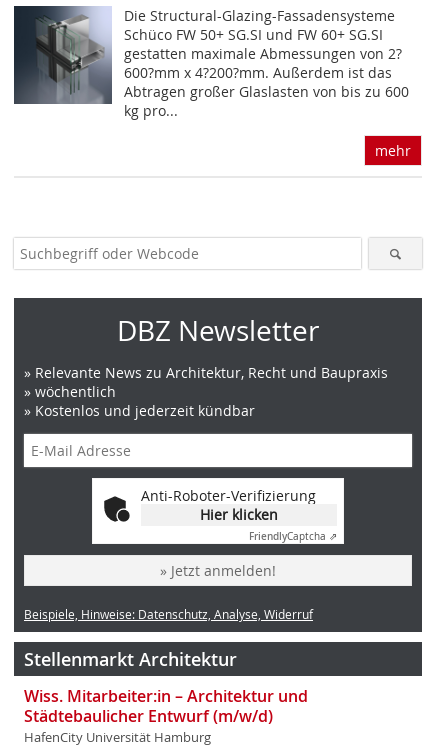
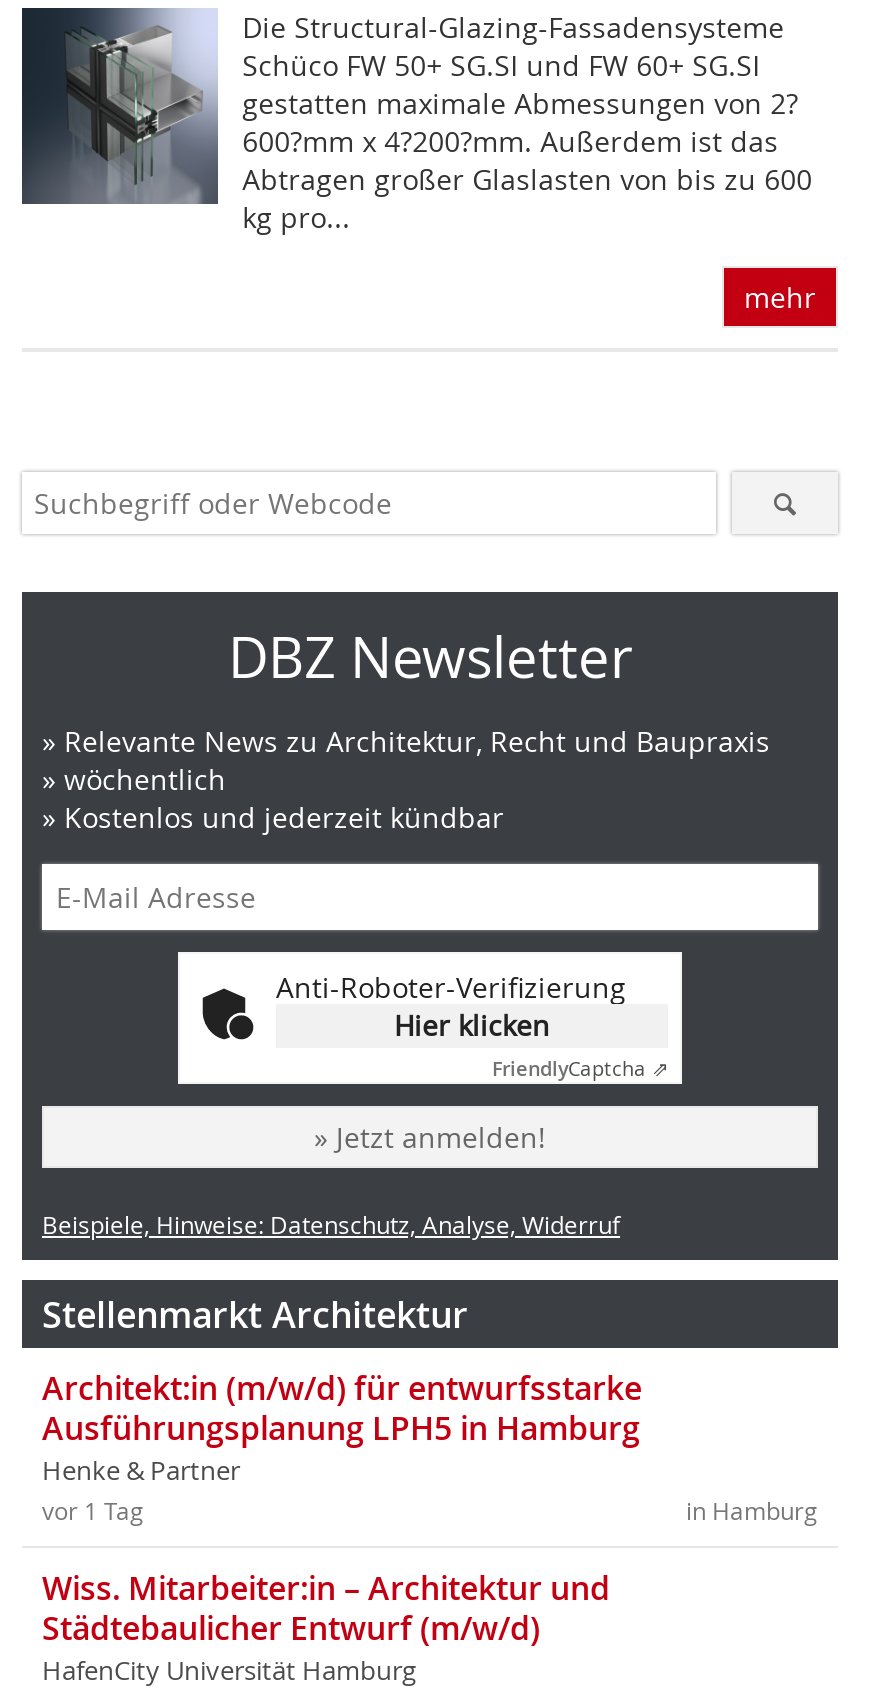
none -> [42,1367,818,1527] Architekt:in (m/w/d) für entwurfsstarke | Ausführungsplanung LPH5 in Hamburg | Henke & Partner | in Hamburg | vor 1 Tag

